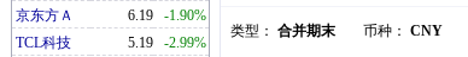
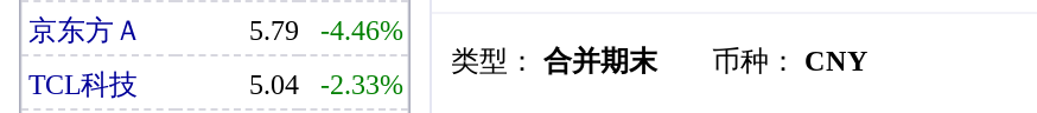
[128,7,153,24] 6.19 -> [249,14,299,47] 5.79
[164,7,206,24] -1.90% -> [320,14,403,47] -4.46%
[128,34,153,51] 5.19 -> [249,68,299,101] 5.04
[164,34,206,51] -2.99% -> [320,68,403,101] -2.33%

